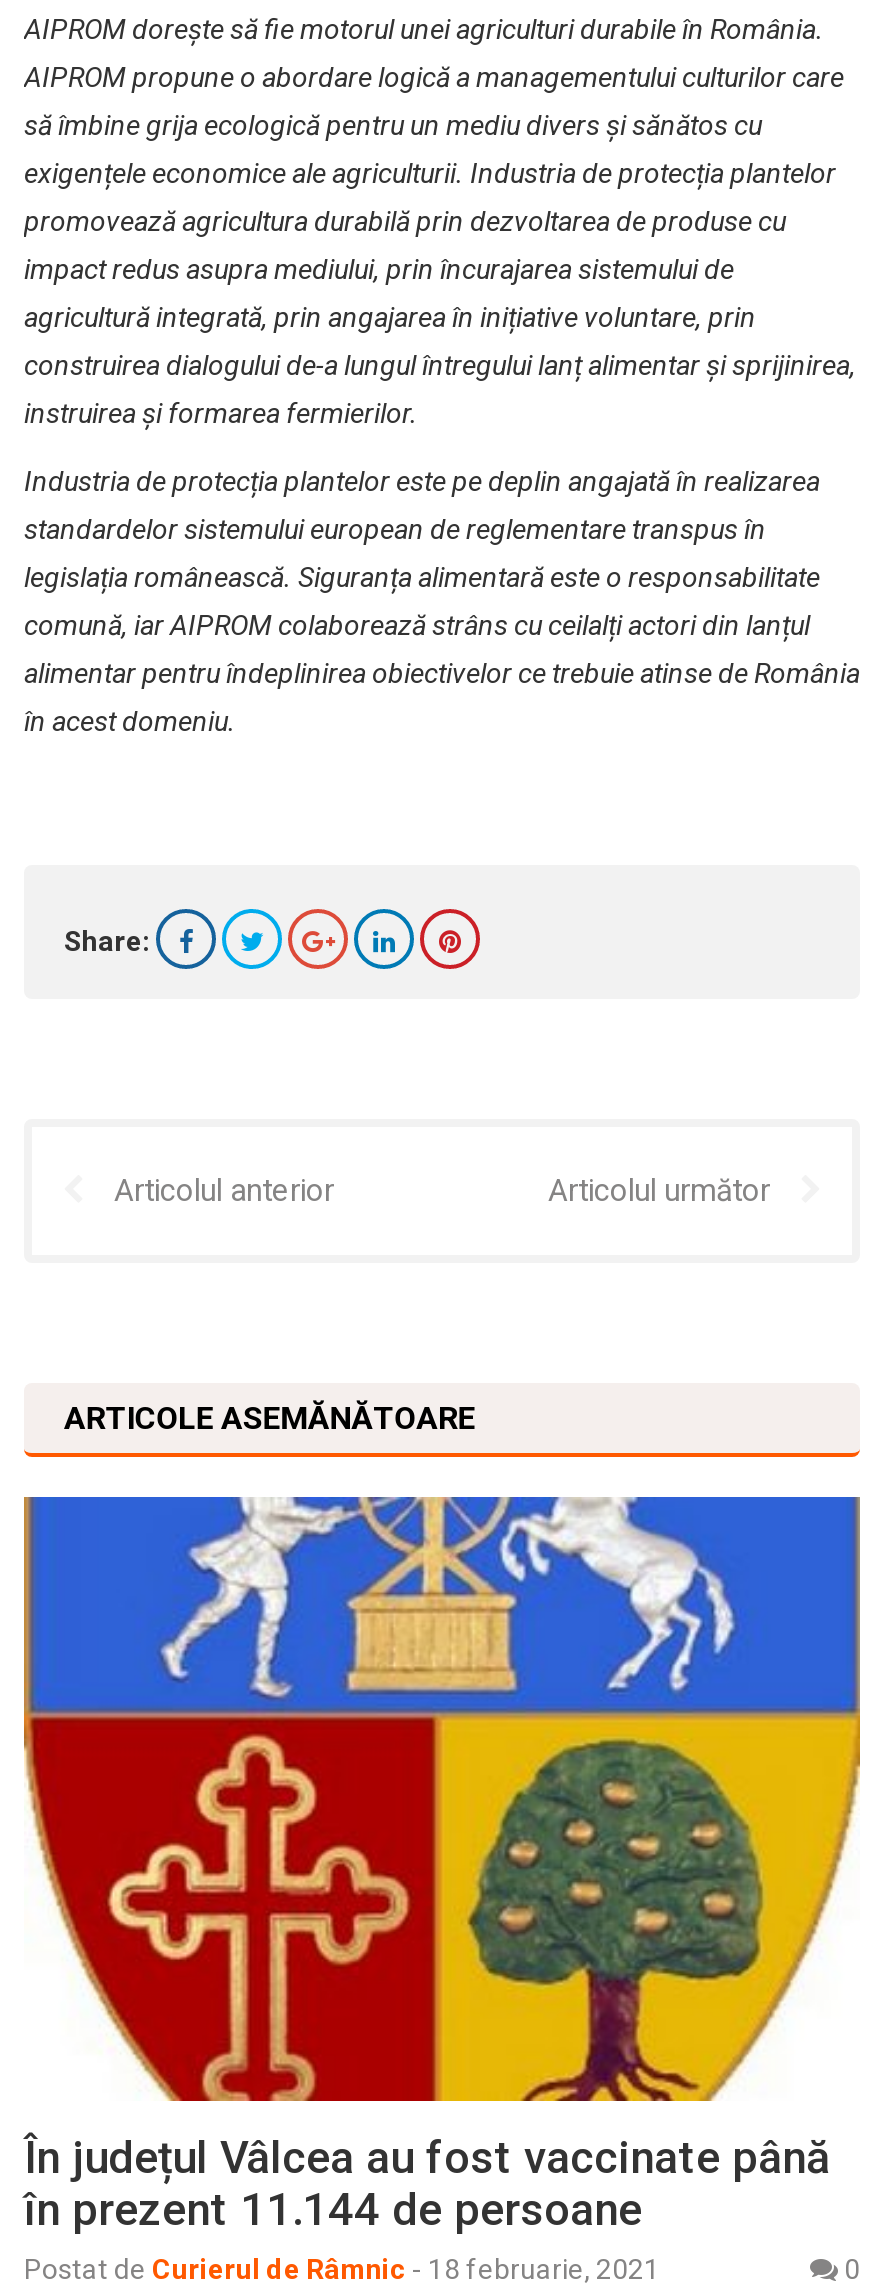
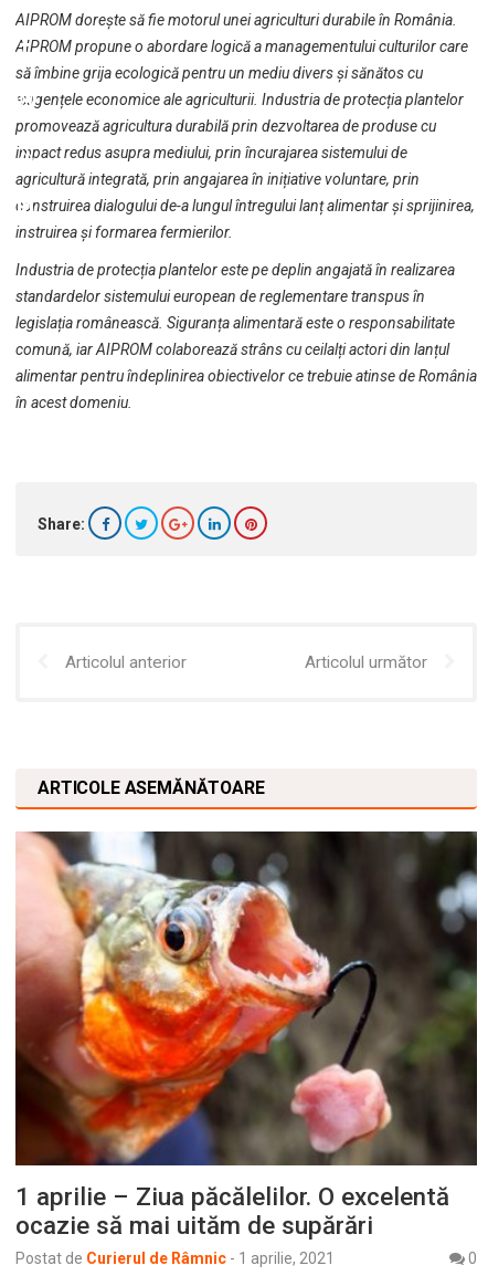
[24,1495,862,2284] [image] | În județul Vâlcea au fost vaccinate până | în prezent 11.144 de persoane | Postat de Curierul de Râmnic - 18 februarie, 2021 -> [14,830,478,1267] [image] | 1 aprilie – Ziua păcălelilor. O excelentă | ocazie să mai uităm de supărări | Postat de Curierul de Râmnic - 1 aprilie, 2021

